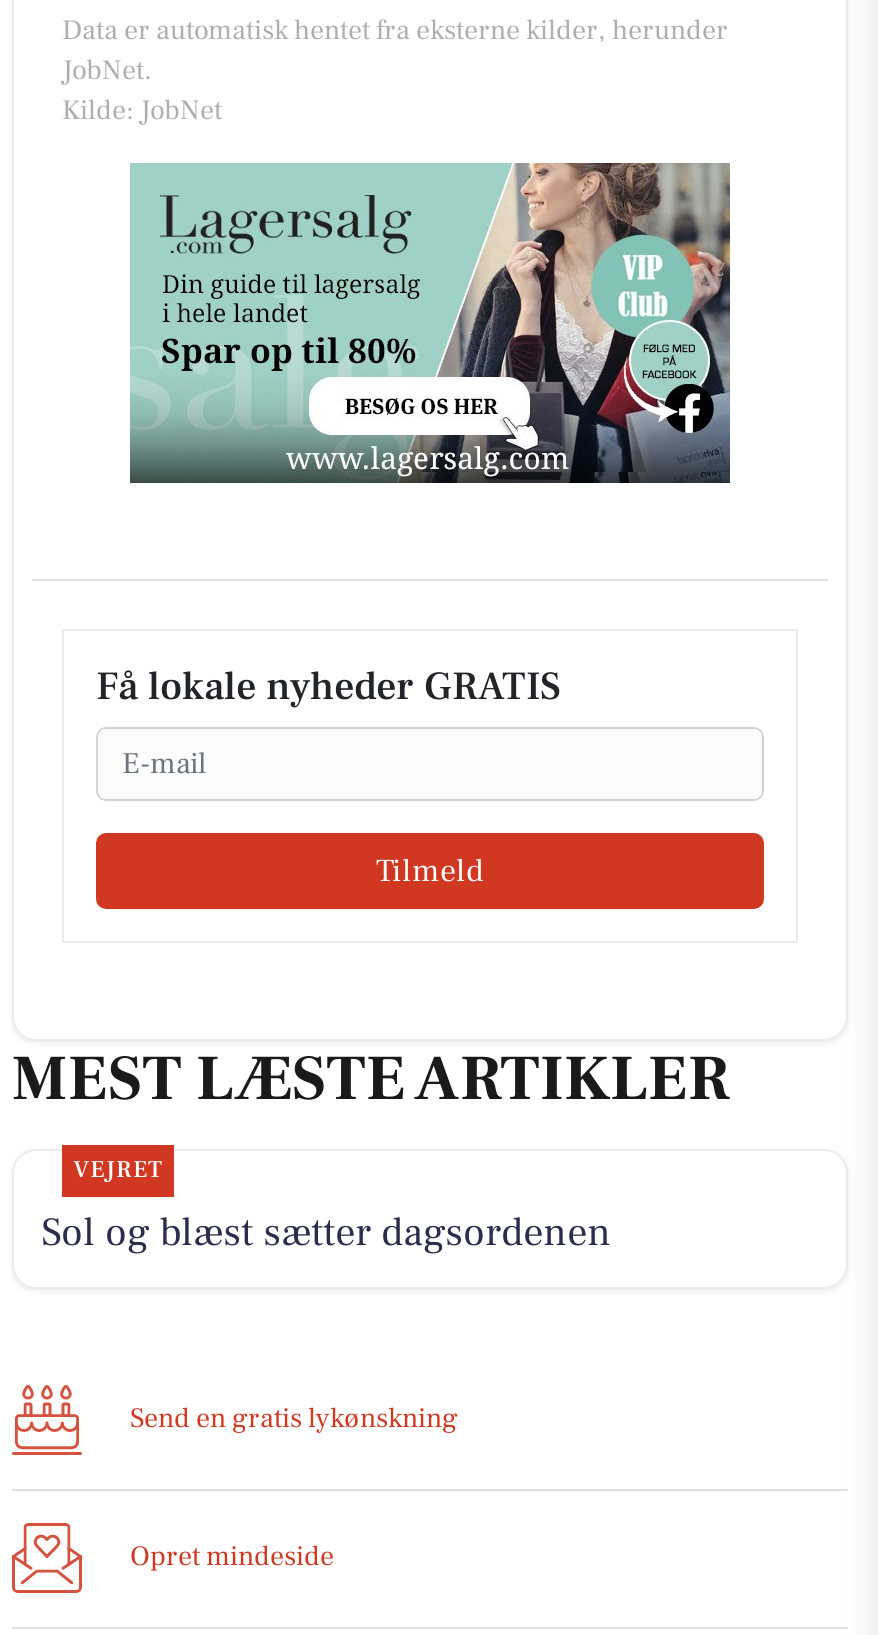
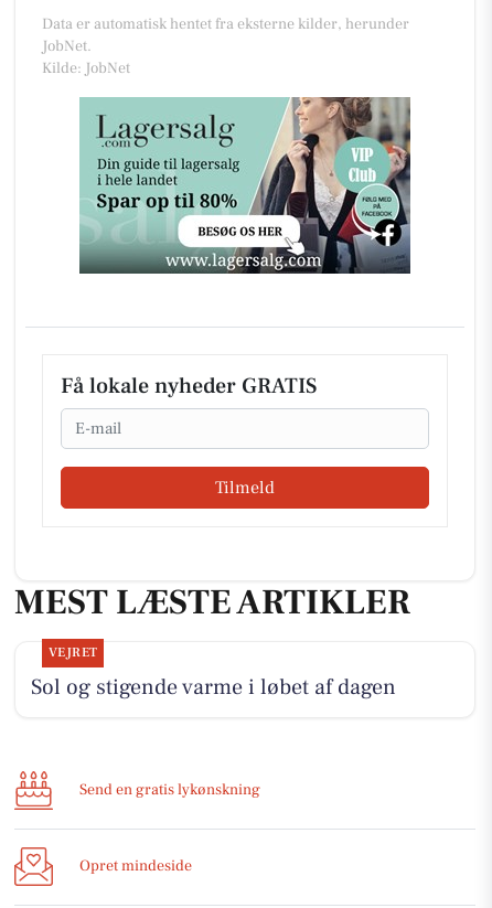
[41,1207,611,1259] Sol og blæst sætter dagsordenen -> [30,673,396,702] Sol og stigende varme i løbet af dagen

